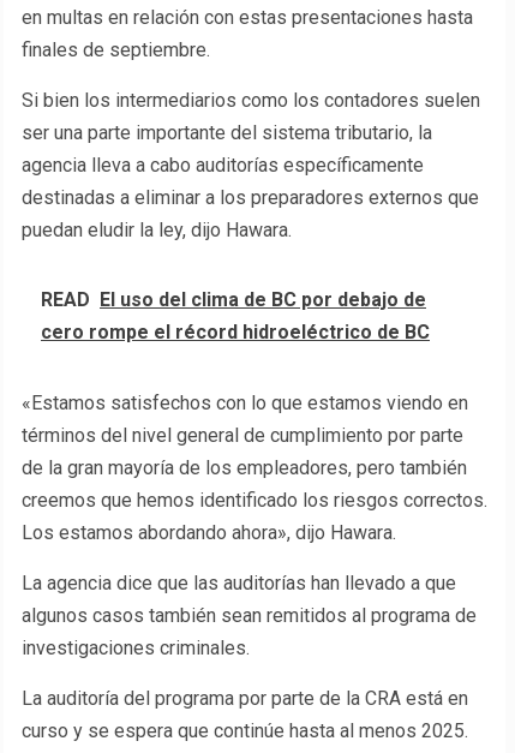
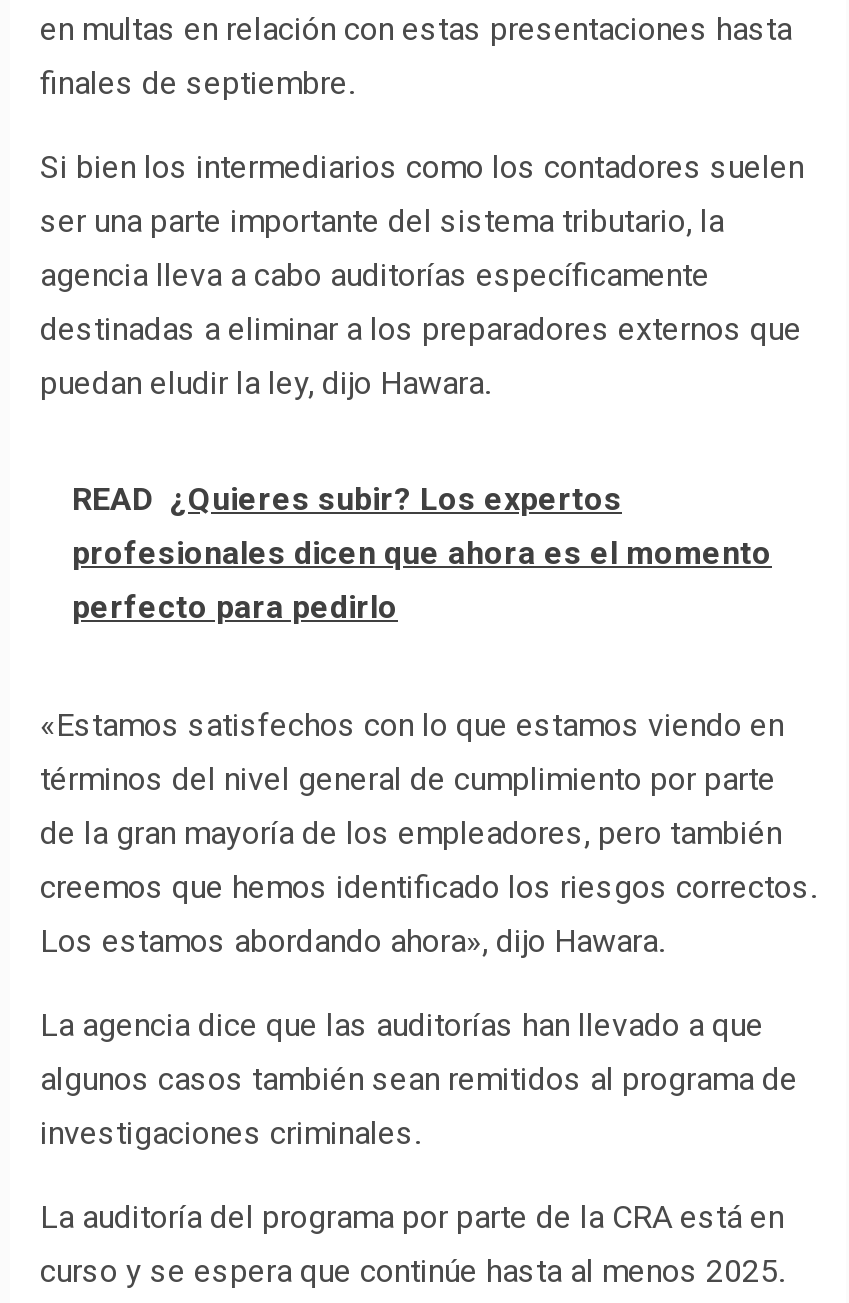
[41,288,430,343] READ El uso del clima de BC por debajo de | cero rompe el récord hidroeléctrico de BC -> [72,479,772,625] READ ¿Quieres subir? Los expertos | profesionales dicen que ahora es el momento | perfecto para pedirlo

